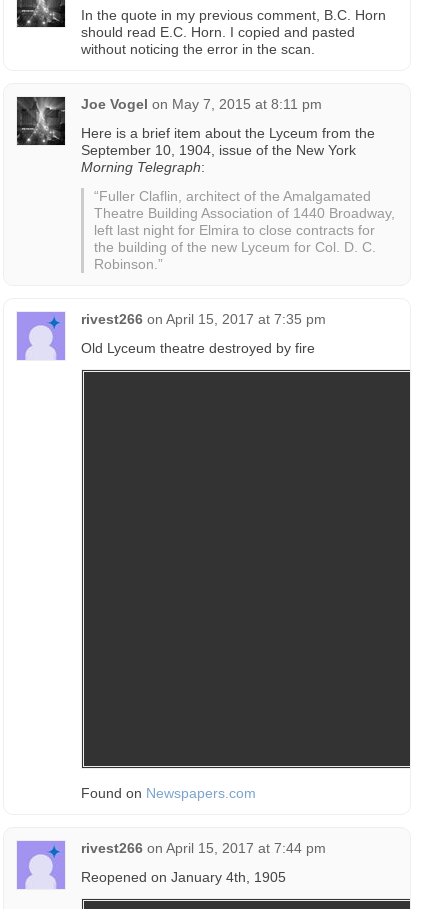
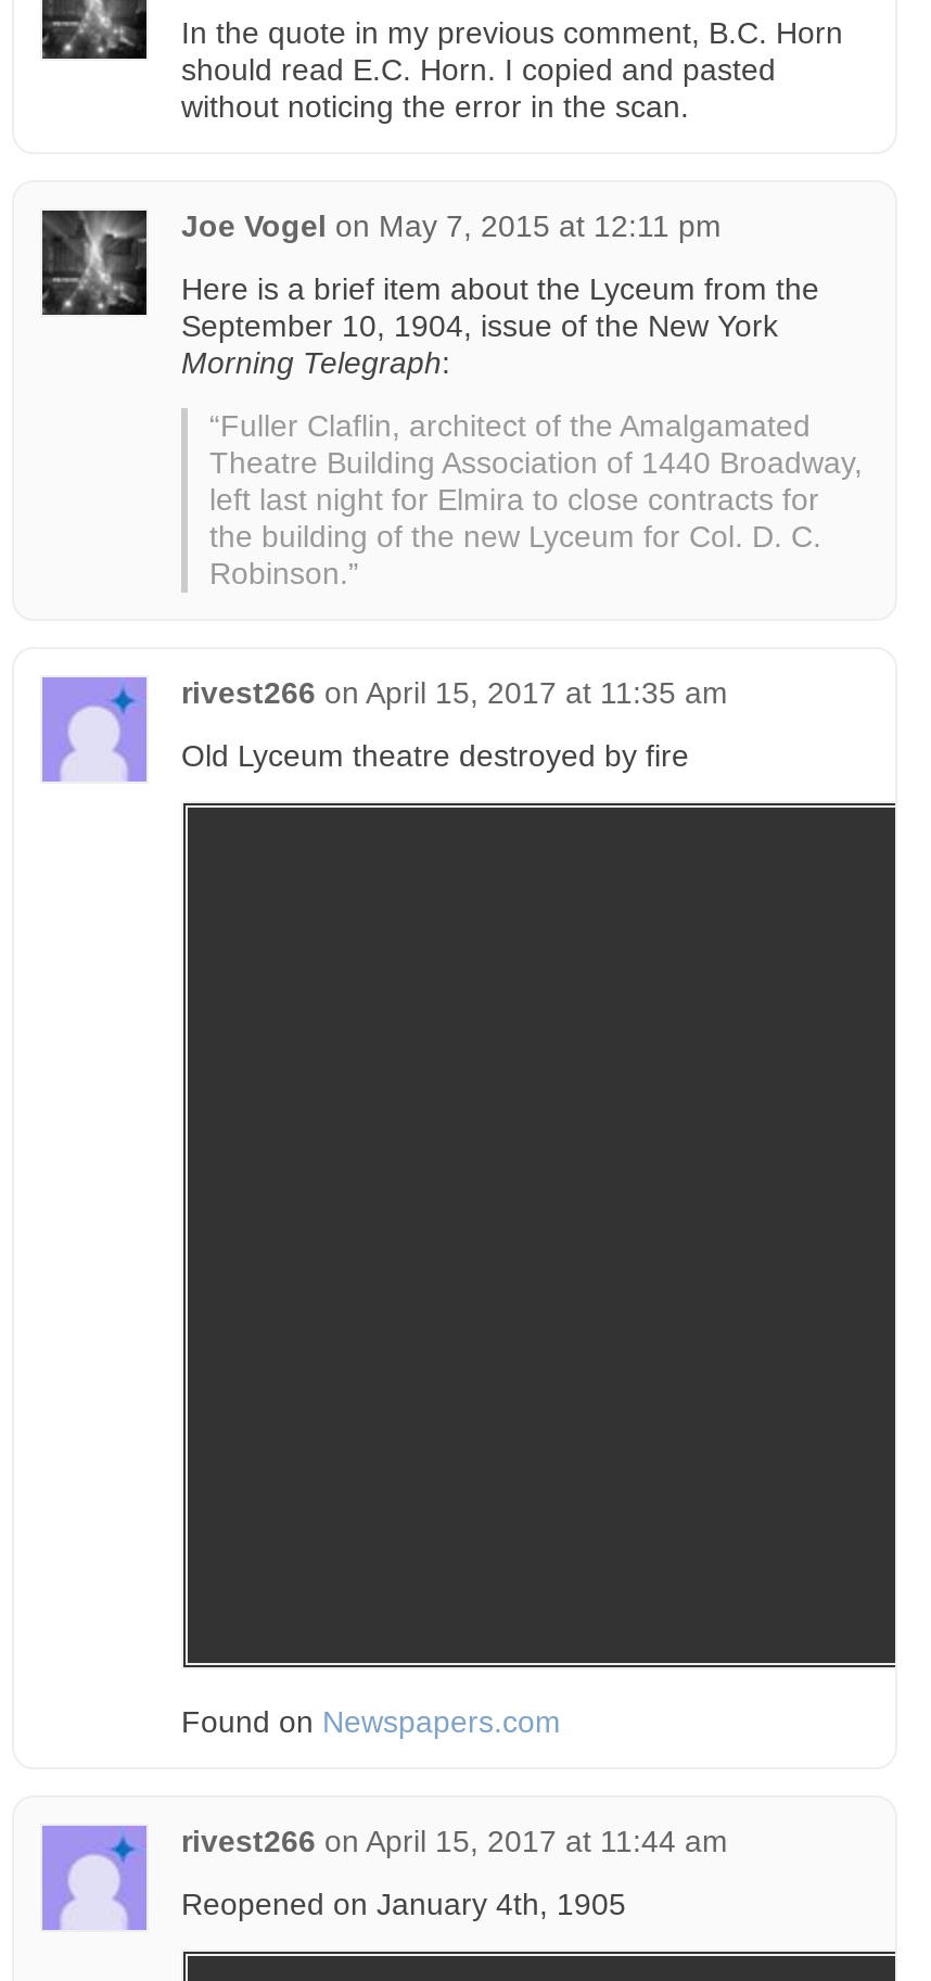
[81,96,322,112] Joe Vogel on May 7, 2015 at 8:11 pm -> [181,208,722,243] Joe Vogel on May 7, 2015 at 12:11 pm
[81,311,326,327] rivest266 on April 15, 2017 at 7:35 pm -> [181,675,728,710] rivest266 on April 15, 2017 at 11:35 am
[81,840,326,856] rivest266 on April 15, 2017 at 7:44 pm -> [181,1824,728,1858] rivest266 on April 15, 2017 at 11:44 am

